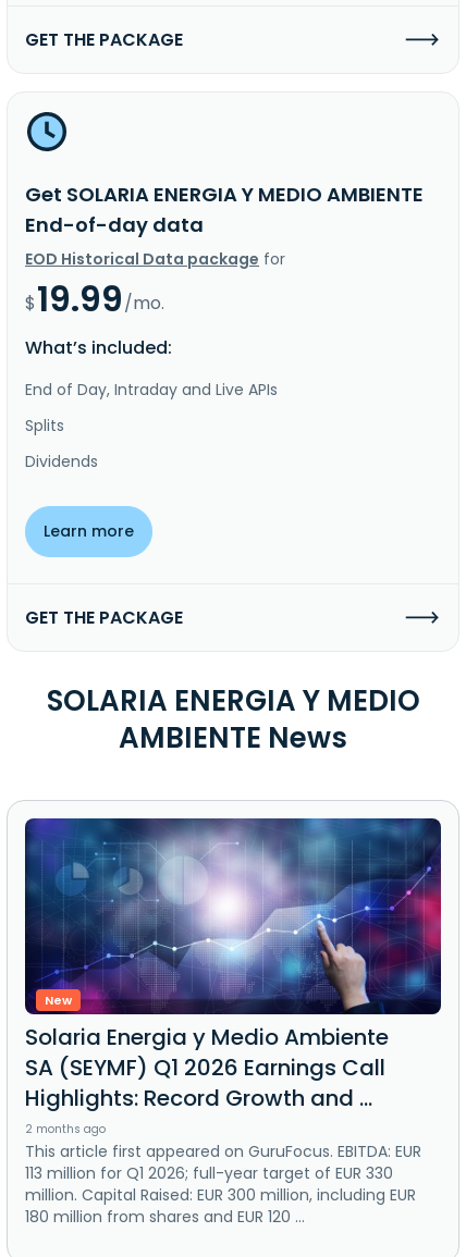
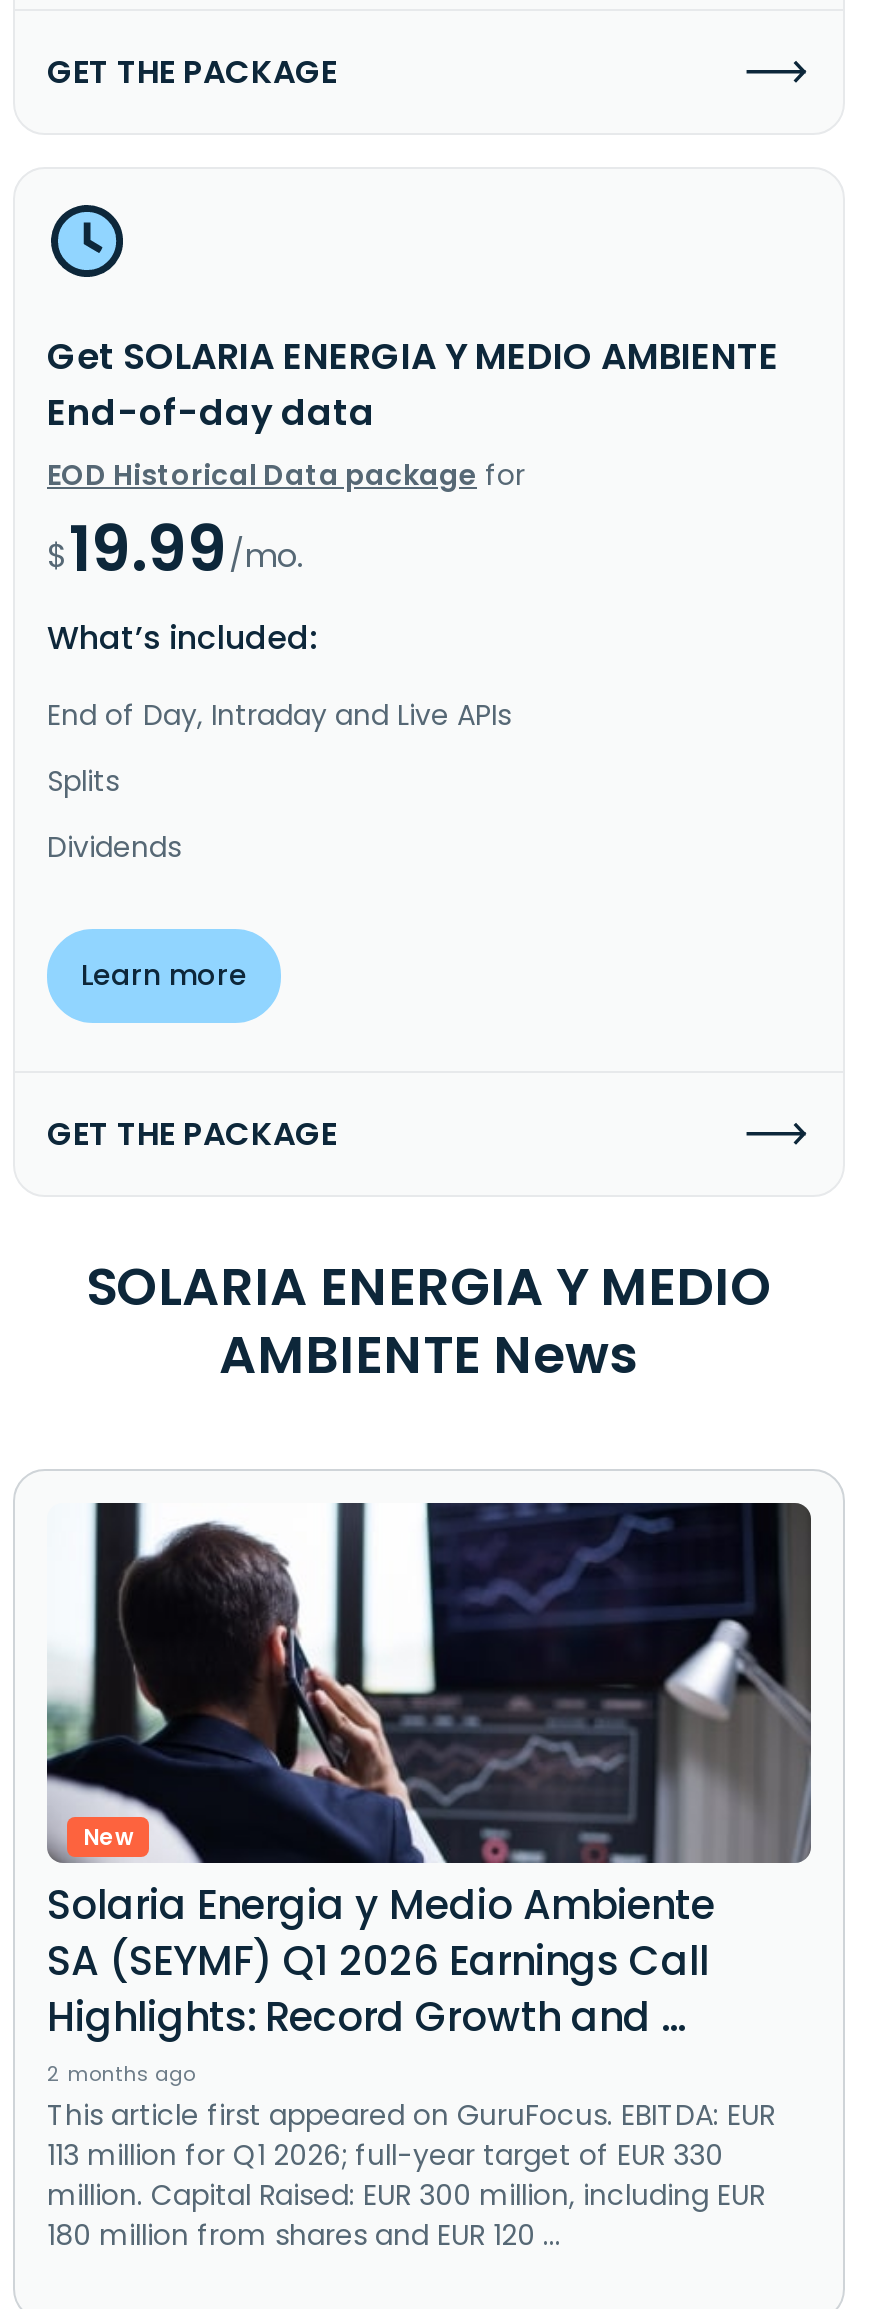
[24,817,442,1015] [image] -> [45,1501,811,1865] [image]

